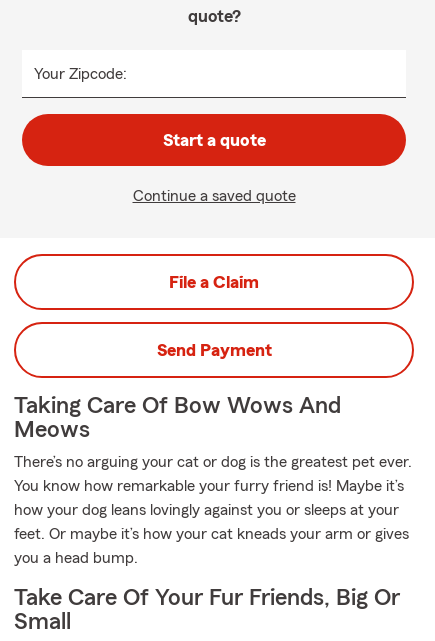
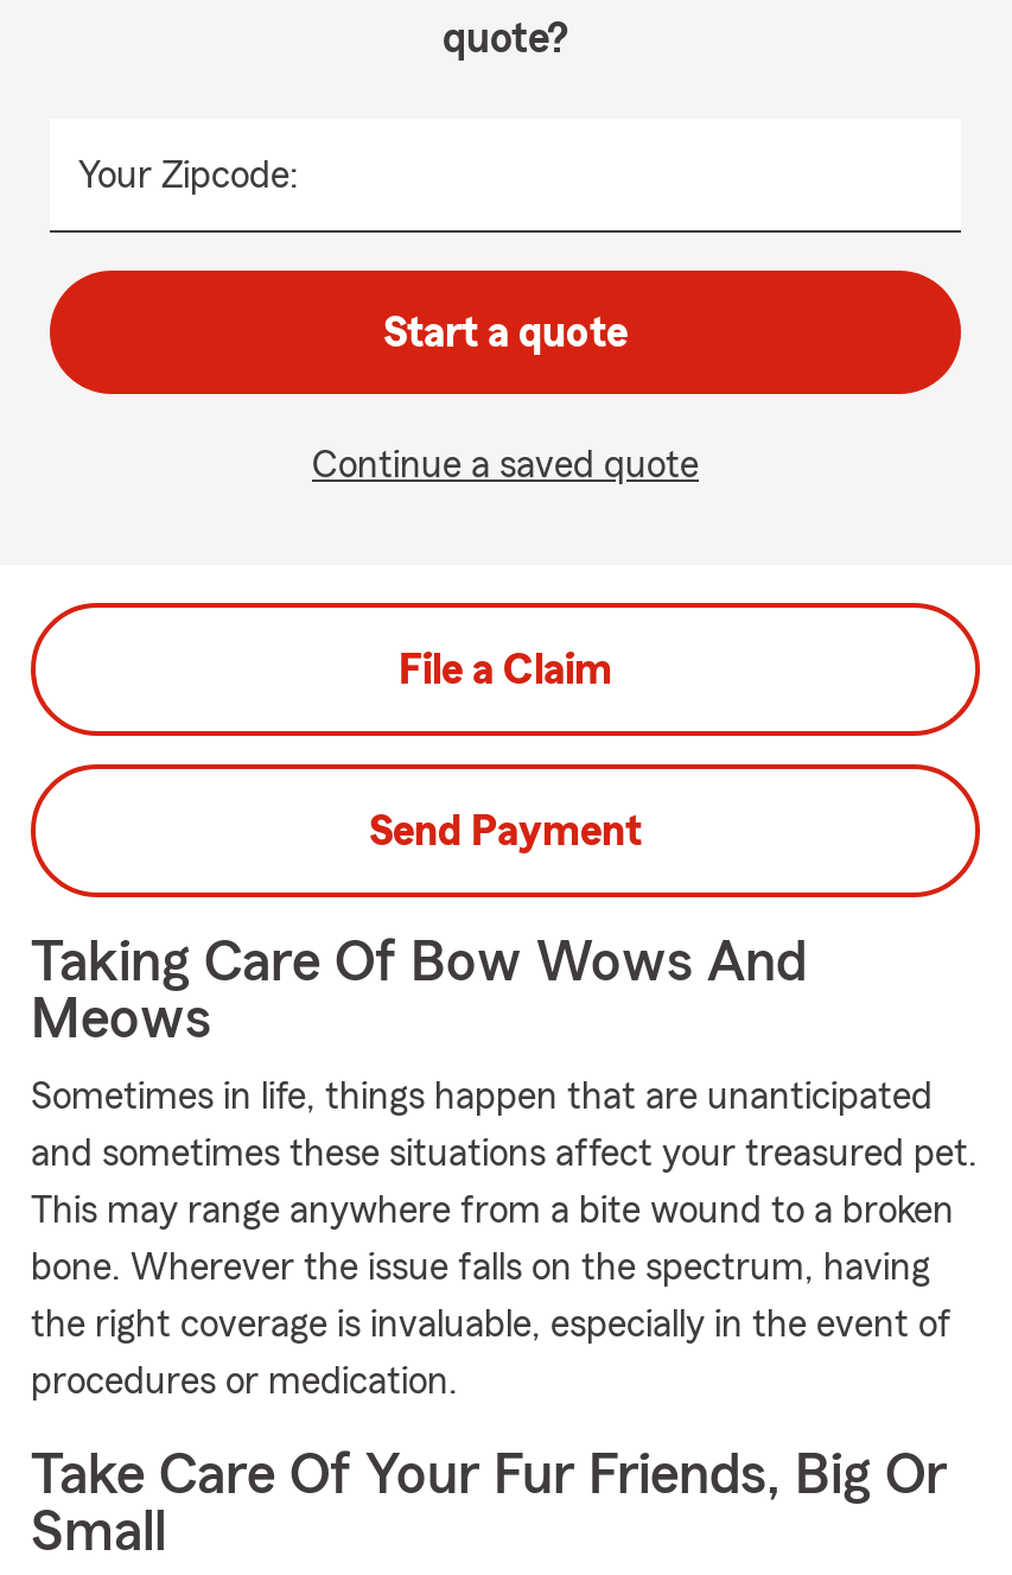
[14,454,412,566] There’s no arguing your cat or dog is the greatest pet ever. | You know how remarkable your furry friend is! Maybe it’s | how your dog leans lovingly against you or sleeps at your | feet. Or maybe it’s how your cat kneads your arm or gives | you a head bump. -> [31,1078,978,1401] Sometimes in life, things happen that are unanticipated | and sometimes these situations affect your treasured pet. | This may range anywhere from a bite wound to a broken | bone. Wherever the issue falls on the spectrum, having | the right coverage is invaluable, especially in the event of | procedures or medication.

